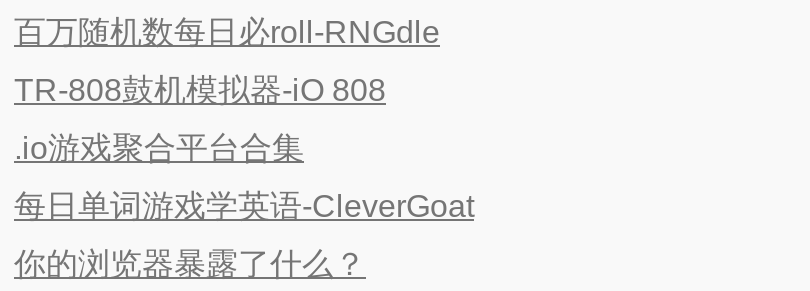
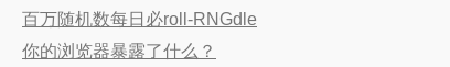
[14,73,474,223] TR-808鼓机模拟器-iO 808 | .io游戏聚合平台合集 | 每日单词游戏学英语-CleverGoat -> none

